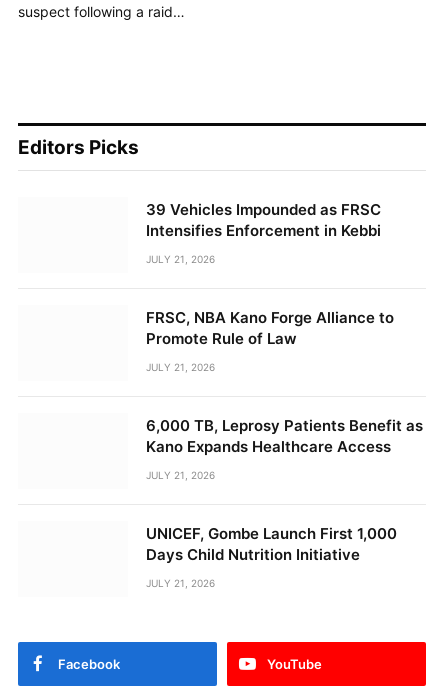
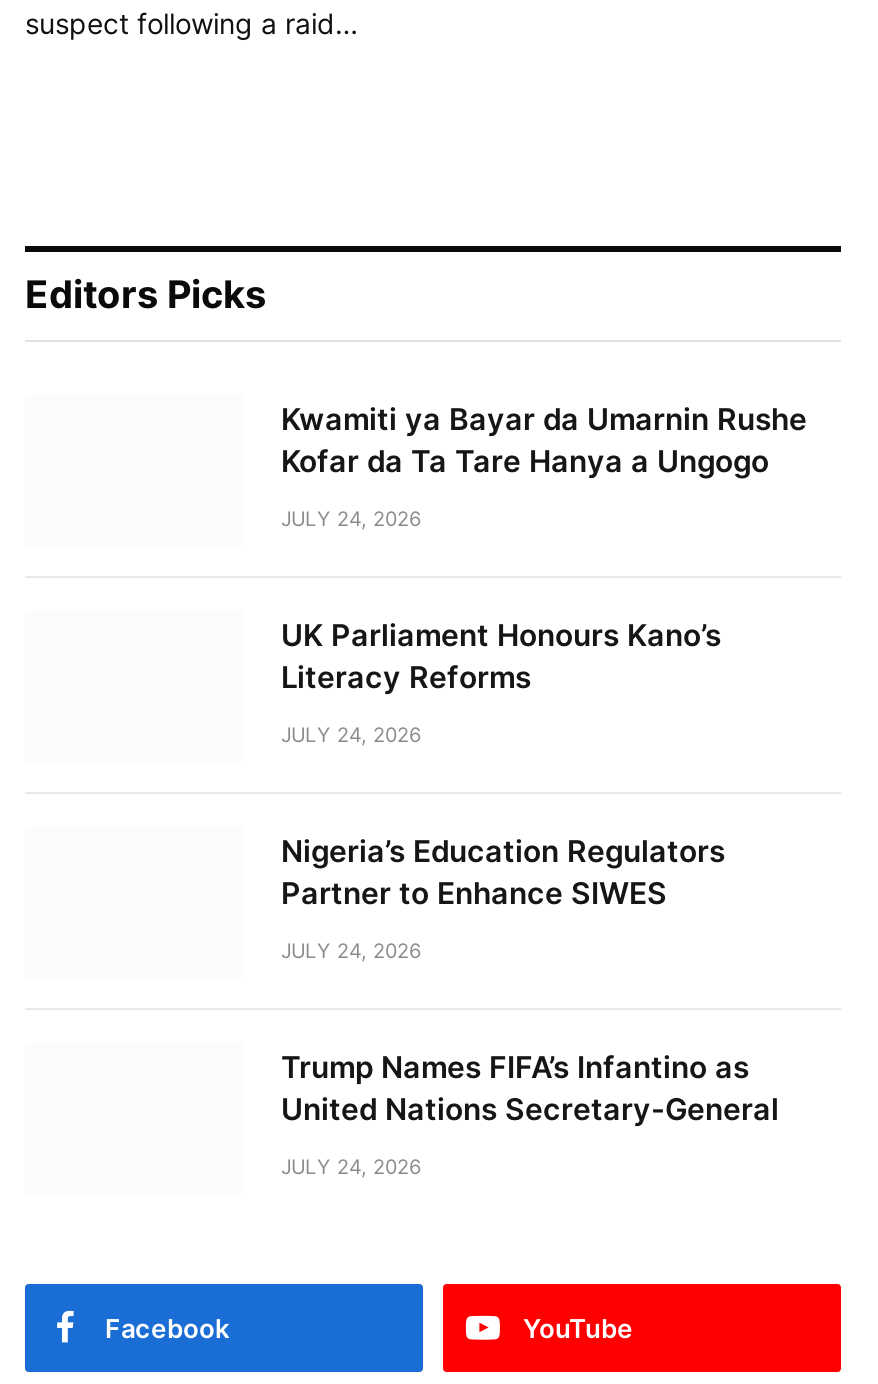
[146,199,381,239] 39 Vehicles Impounded as FRSC | Intensifies Enforcement in Kebbi -> [281,399,807,479] Kwamiti ya Bayar da Umarnin Rushe | Kofar da Ta Tare Hanya a Ungogo
[146,252,215,264] JULY 21, 2026 -> [281,505,421,529] JULY 24, 2026
[146,307,394,347] FRSC, NBA Kano Forge Alliance to | Promote Rule of Law -> [281,615,721,695] UK Parliament Honours Kano’s | Literacy Reforms
[146,360,215,372] JULY 21, 2026 -> [281,721,421,745] JULY 24, 2026
[146,415,423,455] 6,000 TB, Leprosy Patients Benefit as | Kano Expands Healthcare Access -> [281,831,725,911] Nigeria’s Education Regulators | Partner to Enhance SIWES
[146,468,215,480] JULY 21, 2026 -> [281,937,421,961] JULY 24, 2026
[146,523,397,563] UNICEF, Gombe Launch First 1,000 | Days Child Nutrition Initiative -> [281,1047,779,1127] Trump Names FIFA’s Infantino as | United Nations Secretary-General
[146,576,215,588] JULY 21, 2026 -> [281,1153,421,1177] JULY 24, 2026

